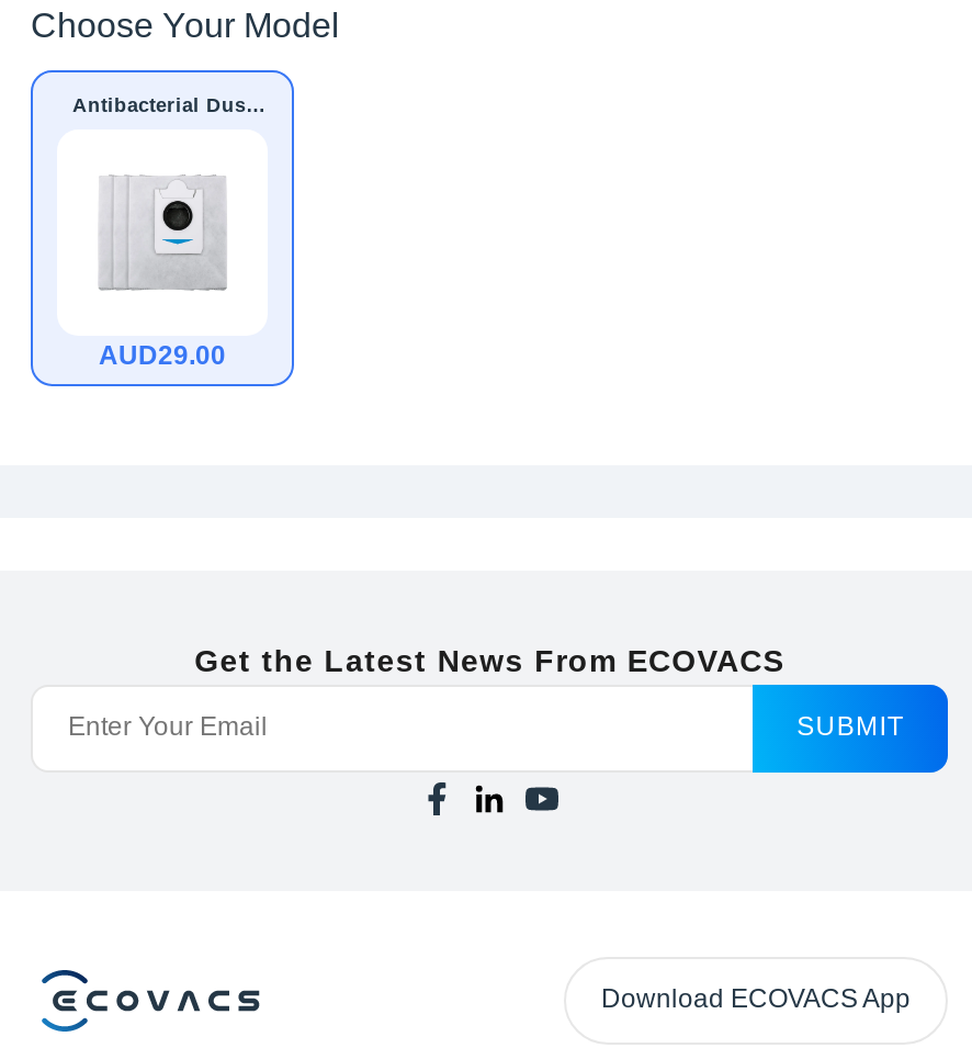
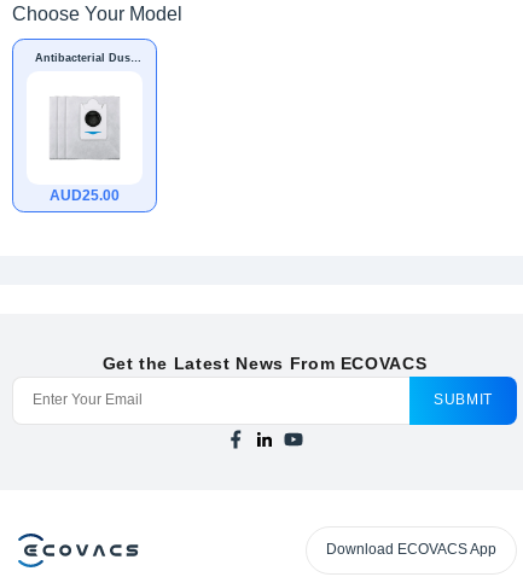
[99,340,226,371] AUD29.00 -> [50,187,120,204] AUD25.00

